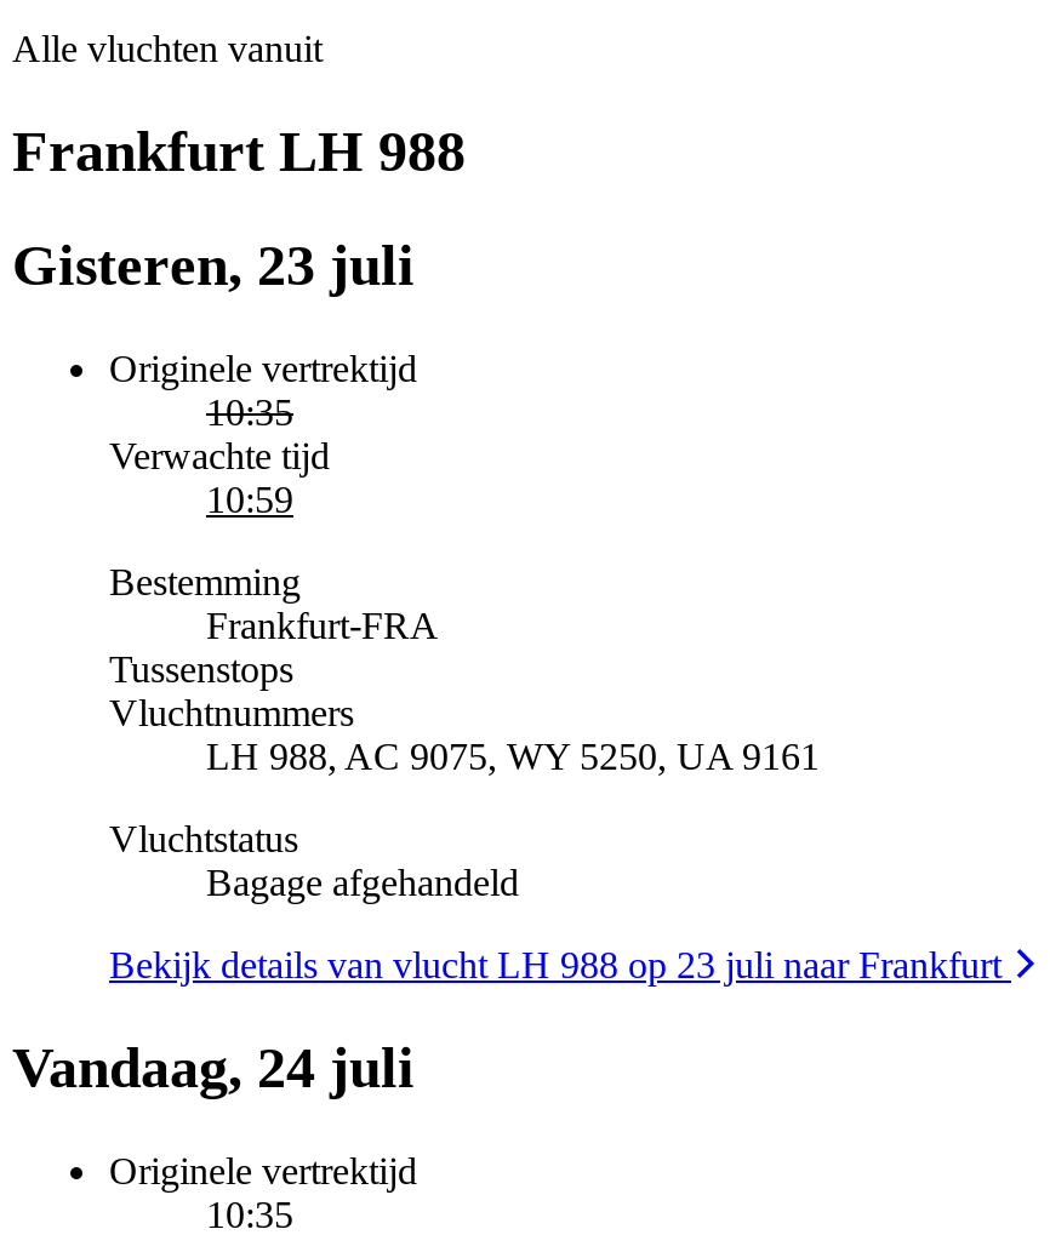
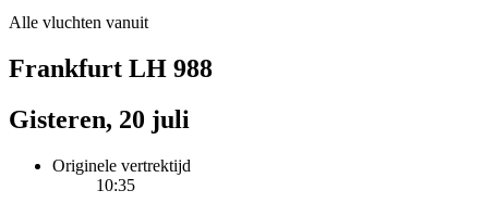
[12,233,1011,1098] Gisteren, 23 juli | Originele vertrektijd | 10:35 | Verwachte tijd | 10:59 | Bestemming | Frankfurt-FRA | Tussenstops | Vluchtnummers | LH 988, AC 9075, WY 5250, UA 9161 | Vluchtstatus | Bagage afgehandeld | Bekijk details van vlucht LH 988 op 23 juli naar Frankfurt | Vandaag, 24 juli -> [9,105,190,133] Gisteren, 20 juli

